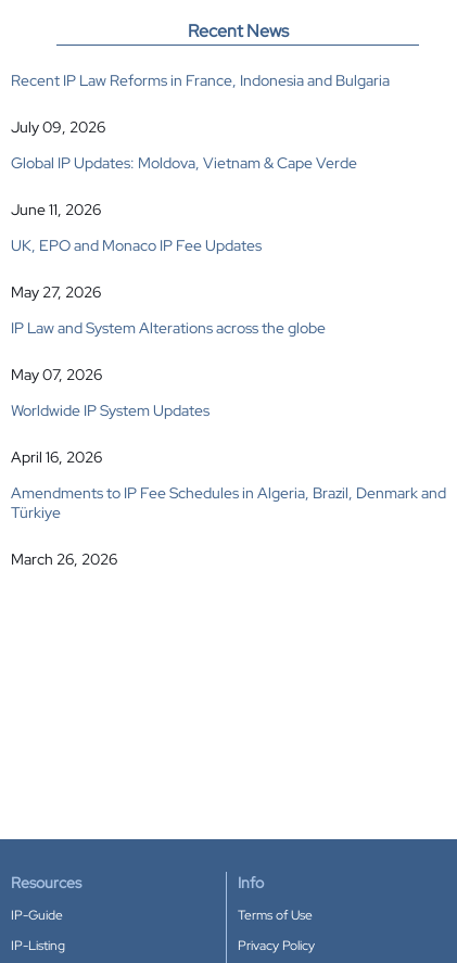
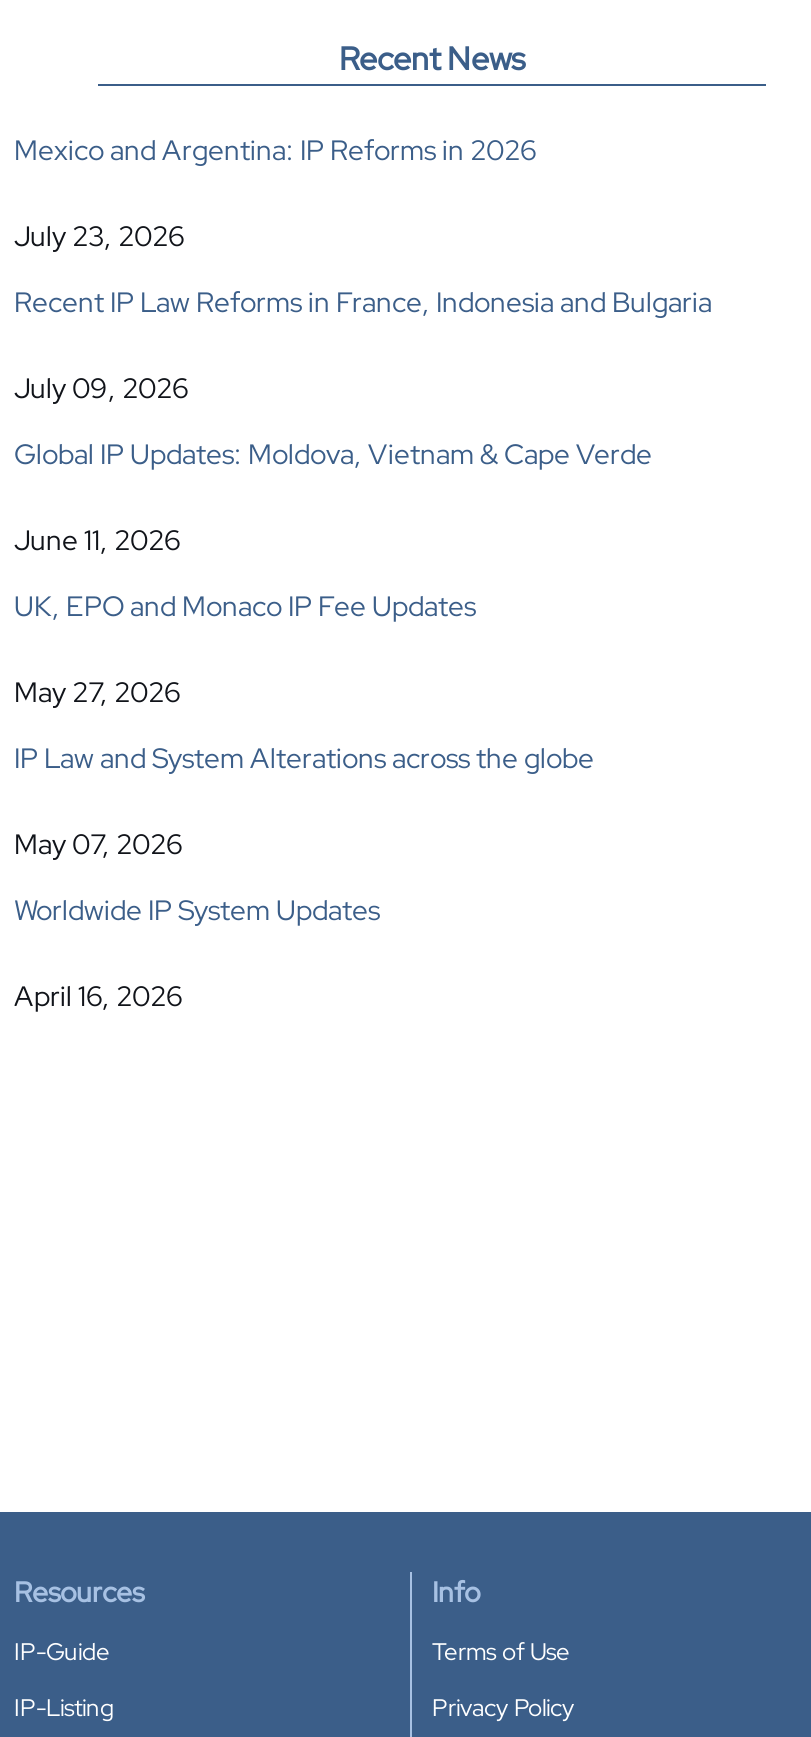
none -> [14,132,536,254] Mexico and Argentina: IP Reforms in 2026 | July 23, 2026
moved [11,71,390,467] -> [14,284,712,1014]: Recent IP Law Reforms in France, Indonesia and Bulgaria | July 09, 2026 | Global IP Updates: Moldova, Vietnam & Cape Verde | ... | Worldwide IP System Updates | April 16, 2026
[11,483,446,569] Amendments to IP Fee Schedules in Algeria, Brazil, Denmark and | Türkiye | March 26, 2026 -> none

